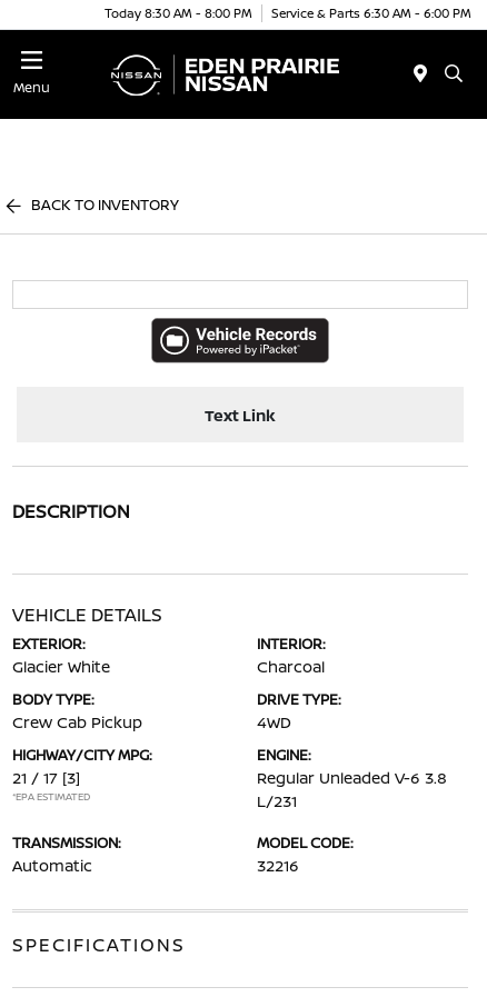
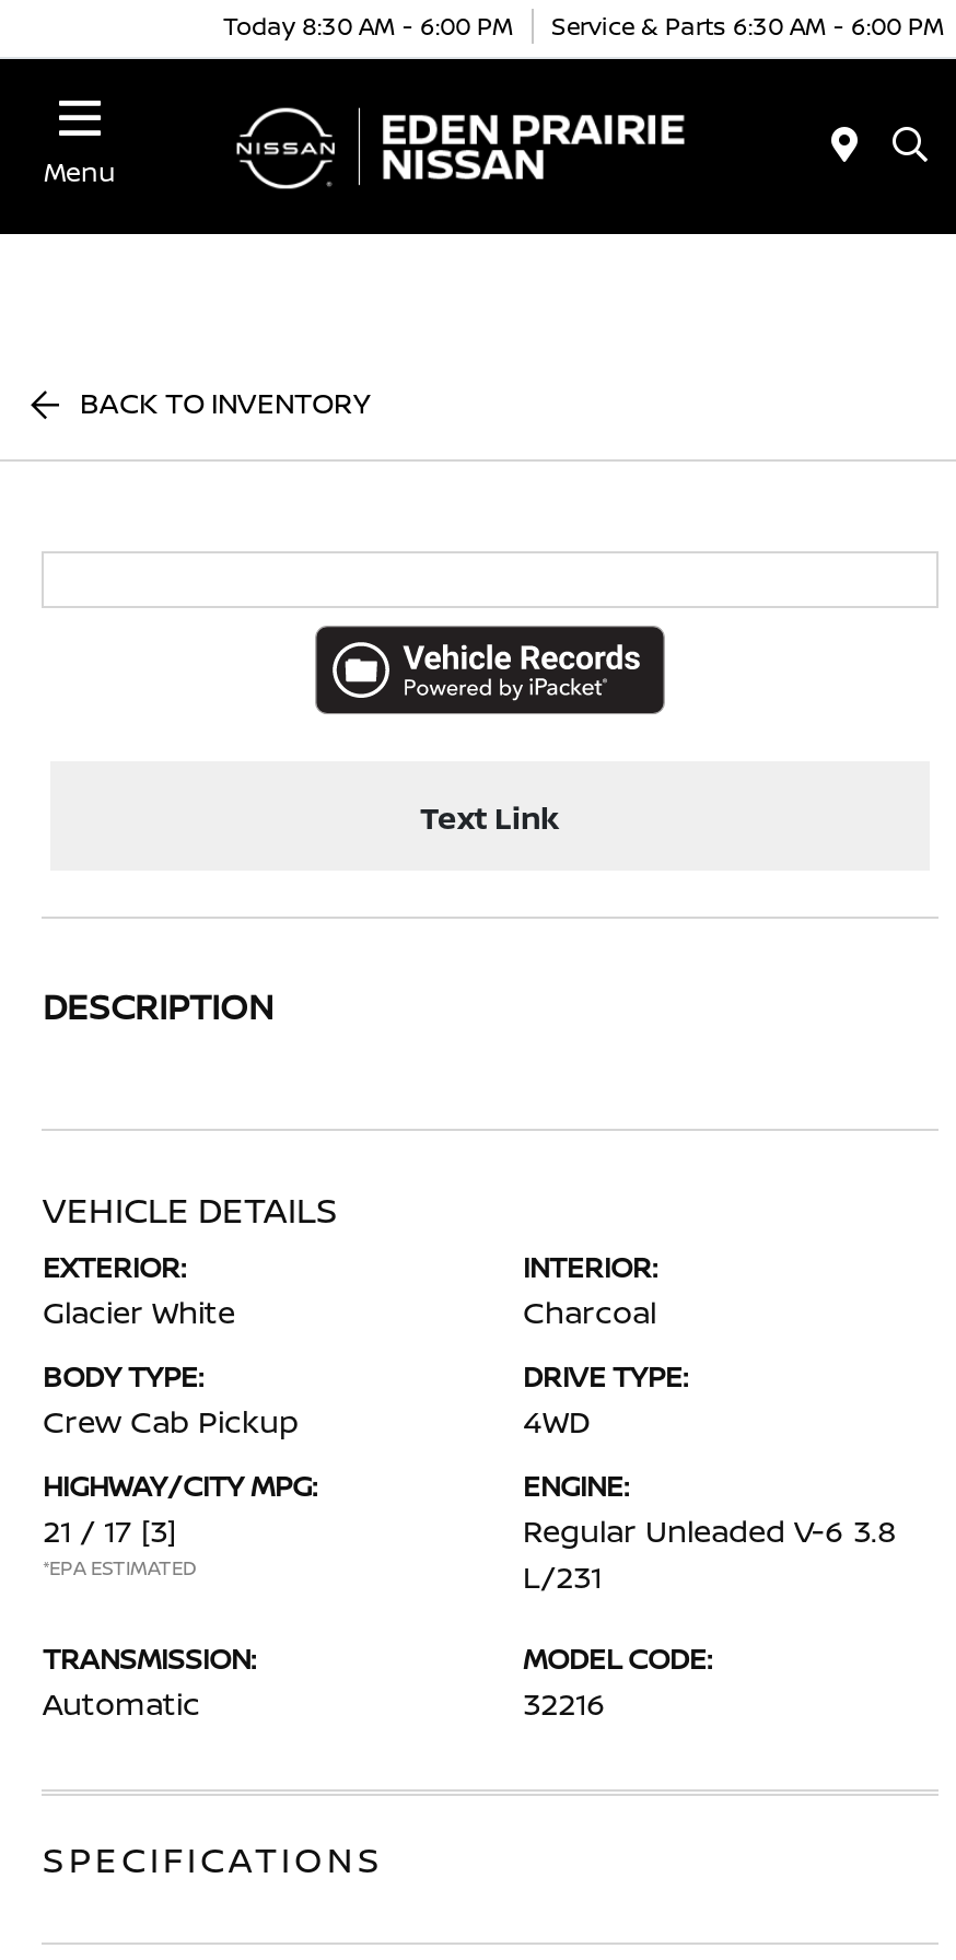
[105,4,471,21] Today 8:30 AM - 8:00 PM Service & Parts 6:30 AM - 6:00 PM -> [223,8,945,40] Today 8:30 AM - 6:00 PM Service & Parts 6:30 AM - 6:00 PM

